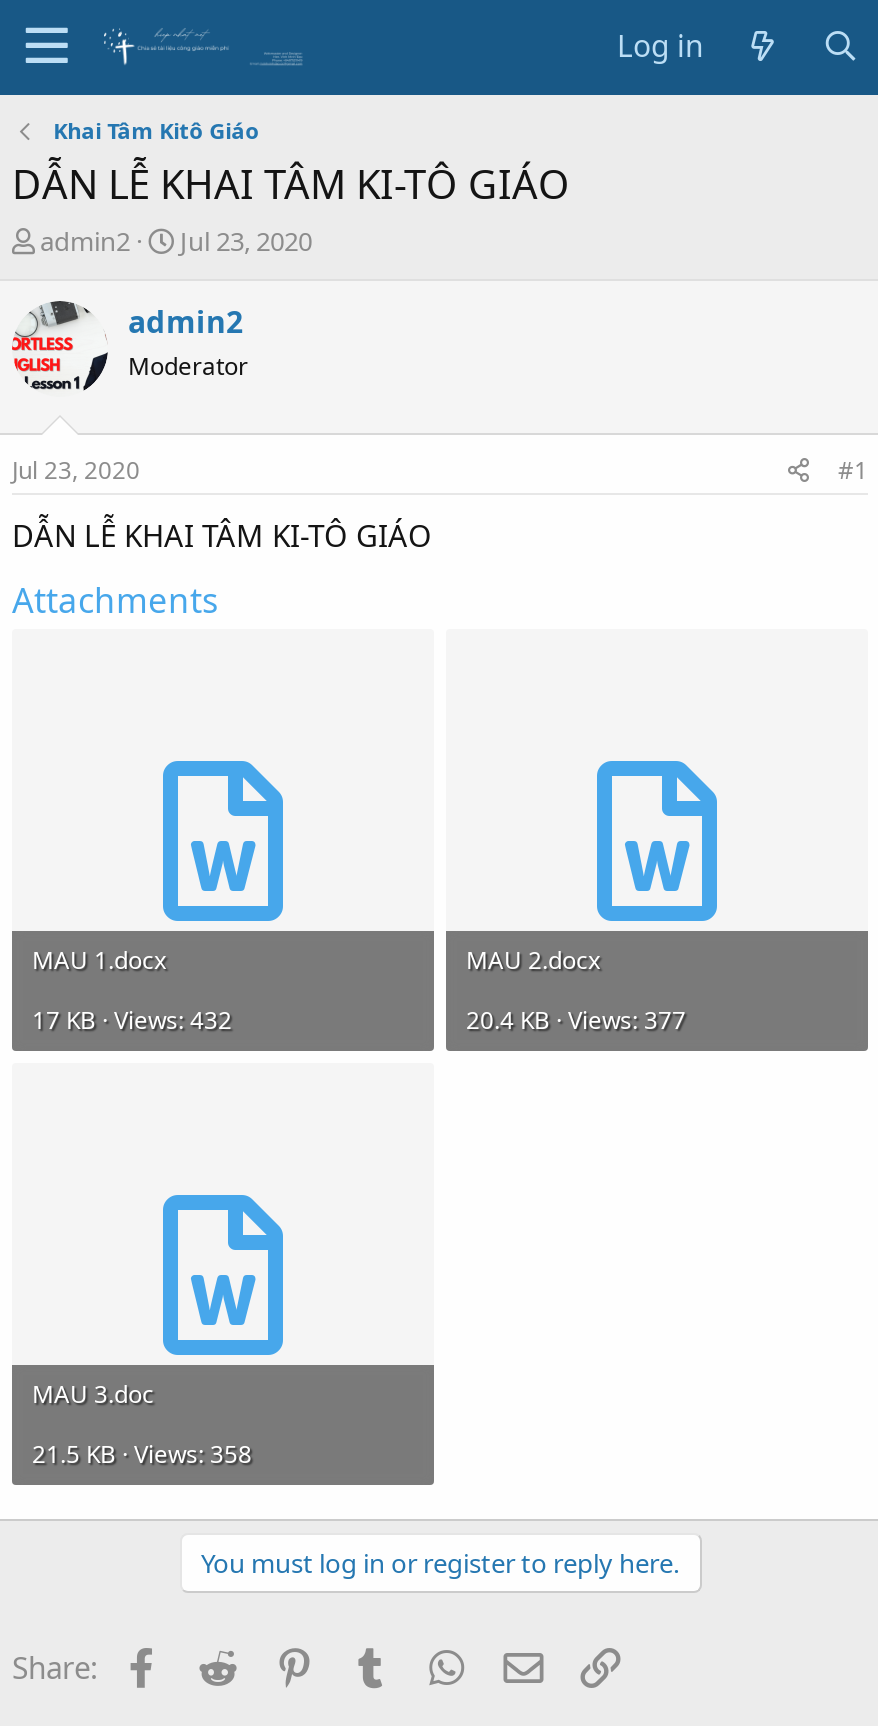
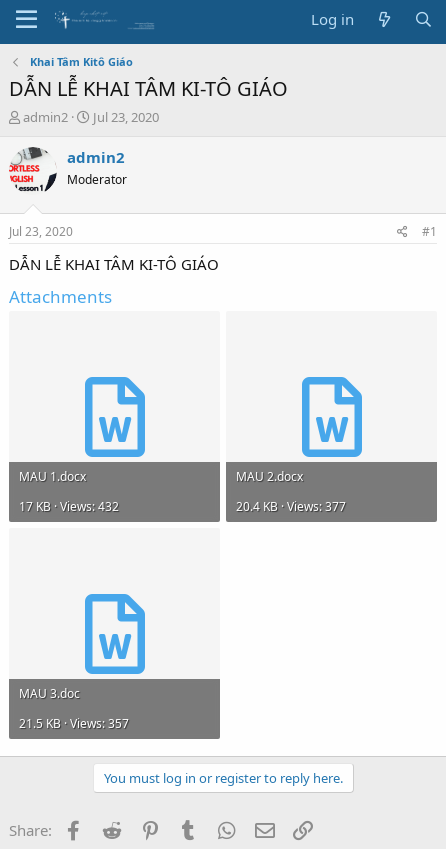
[32,1436,252,1470] 21.5 KB · Views: 358 -> [19,714,129,731] 21.5 KB · Views: 357

